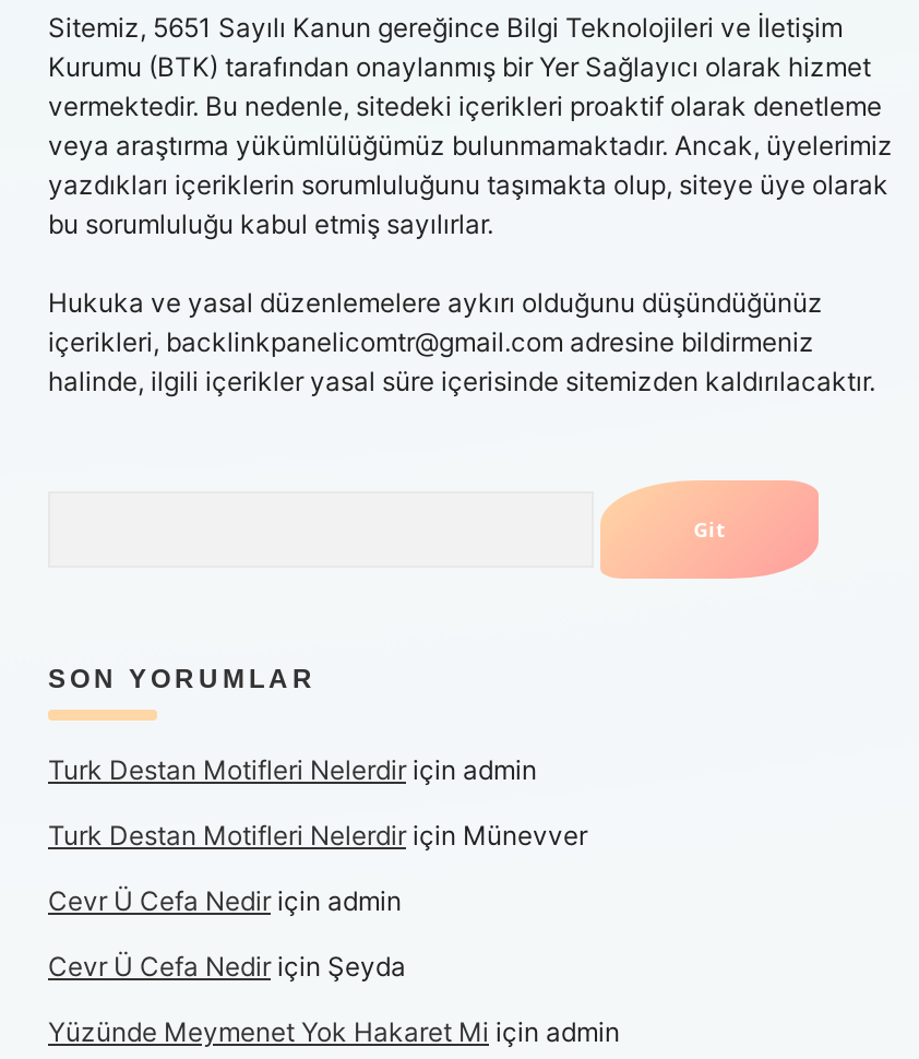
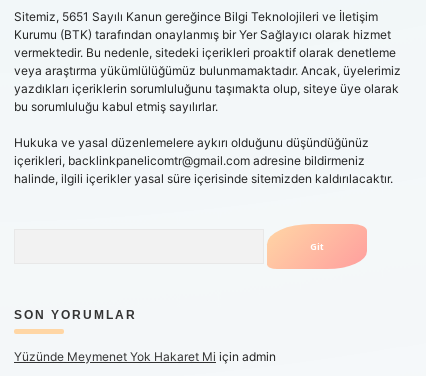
[48,753,587,983] Turk Destan Motifleri Nelerdir için admin | Turk Destan Motifleri Nelerdir için Münevver | Cevr Ü Cefa Nedir için admin | Cevr Ü Cefa Nedir için Şeyda -> none

